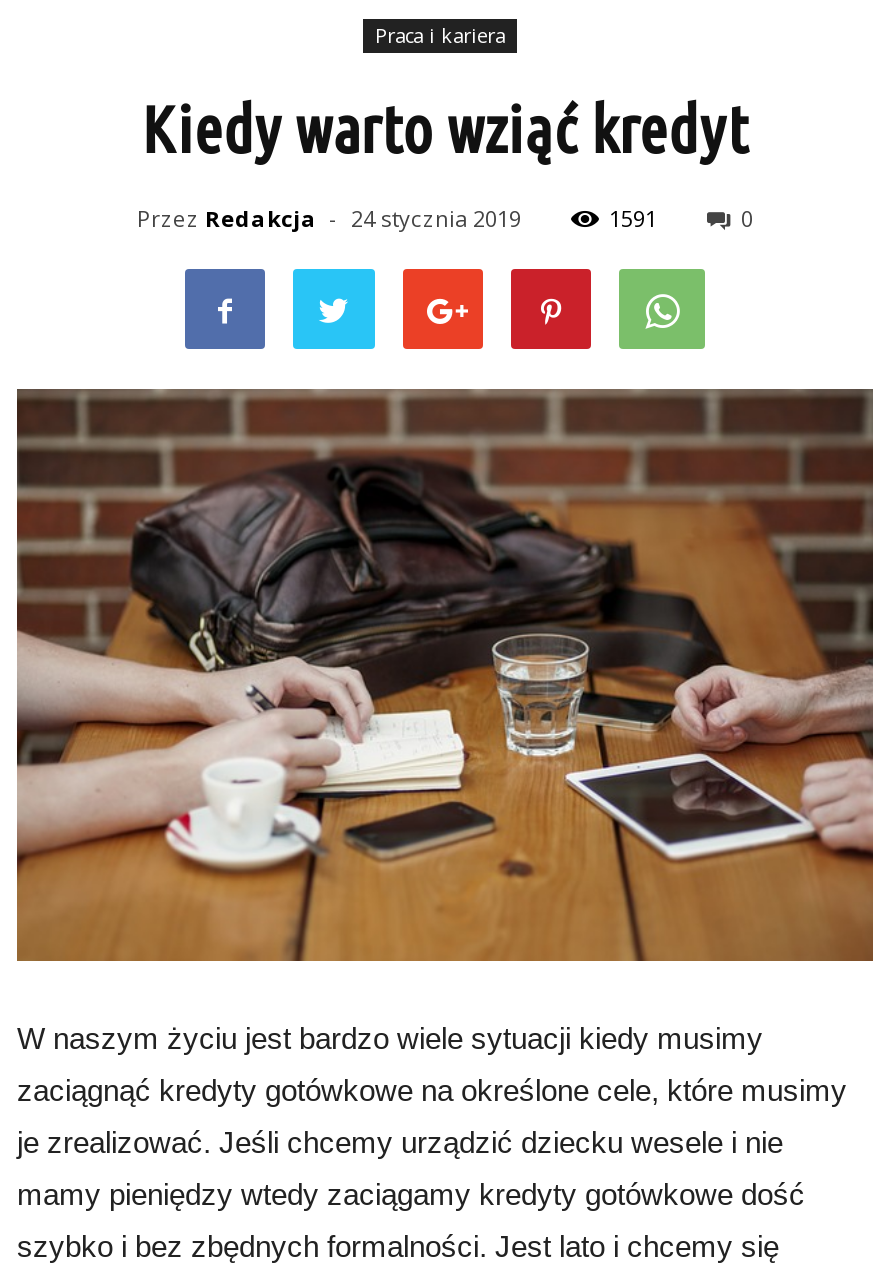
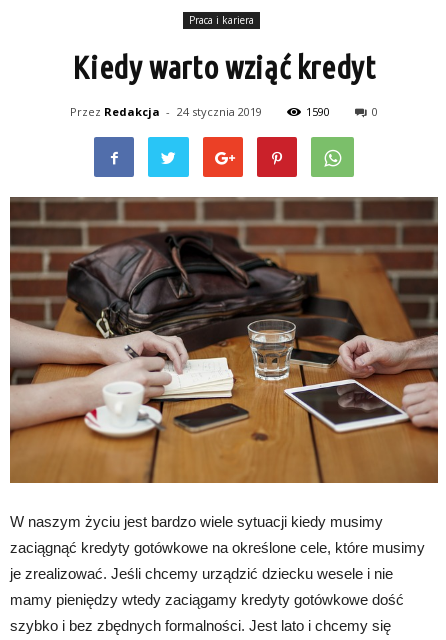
[609,203,657,233] 1591 -> [306,104,330,119] 1590

